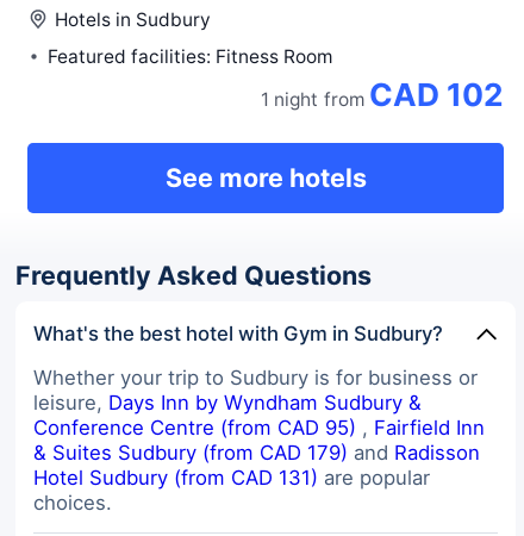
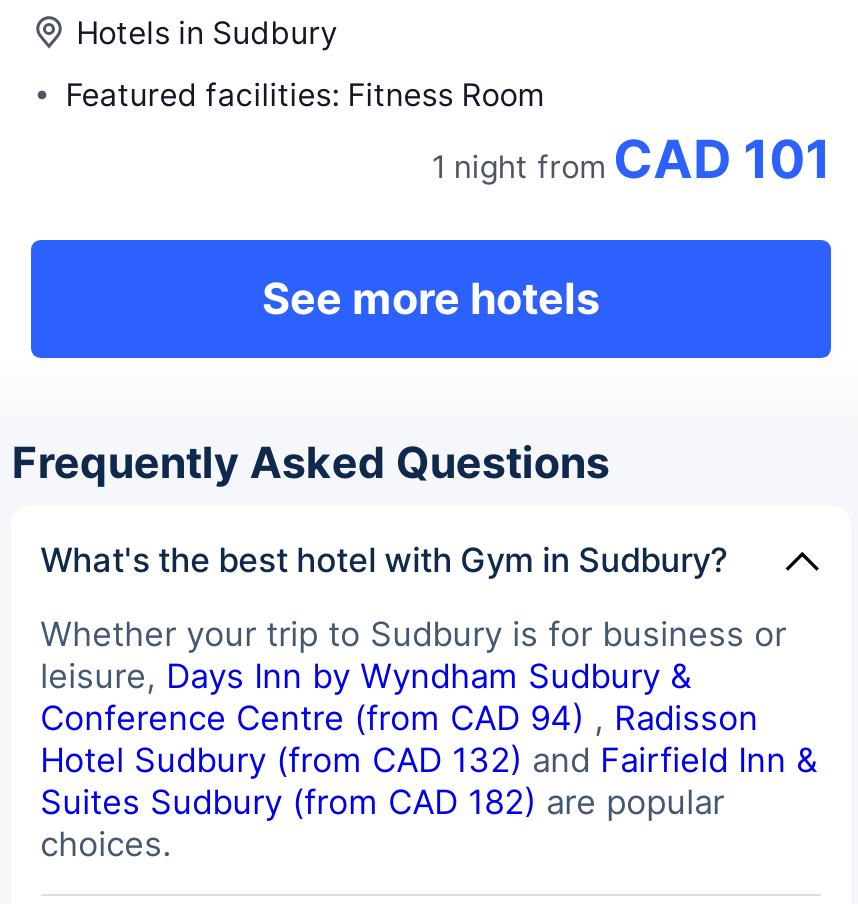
[261,76,504,113] 1 night from CAD 102 -> [432,127,831,189] 1 night from CAD 101
[33,416,484,489] Conference Centre (from CAD 95), Fairfield Inn | & Suites Sudbury (from CAD 179) and Radisson | Hotel Sudbury (from CAD 131) are popular -> [40,698,818,822] Conference Centre (from CAD 94), Radisson | Hotel Sudbury (from CAD 132) and Fairfield Inn & | Suites Sudbury (from CAD 182) are popular

